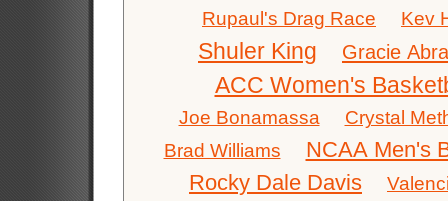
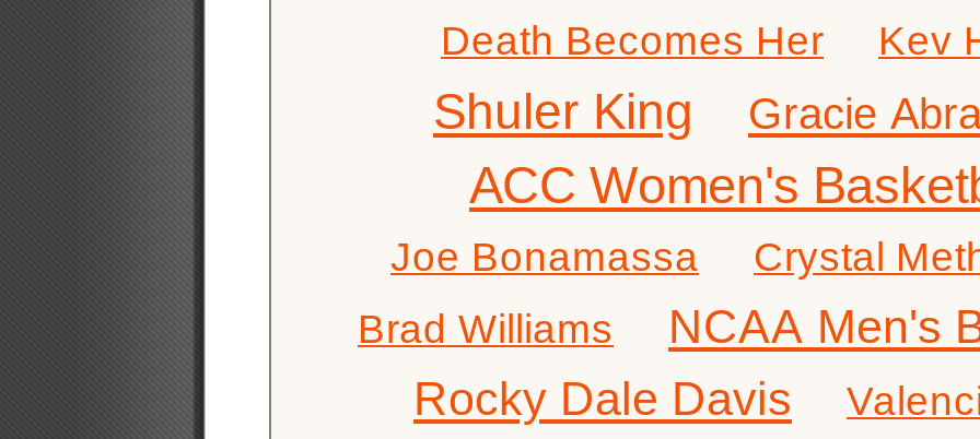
[202,8,376,29] Rupaul's Drag Race -> [441,17,824,63] Death Becomes Her

